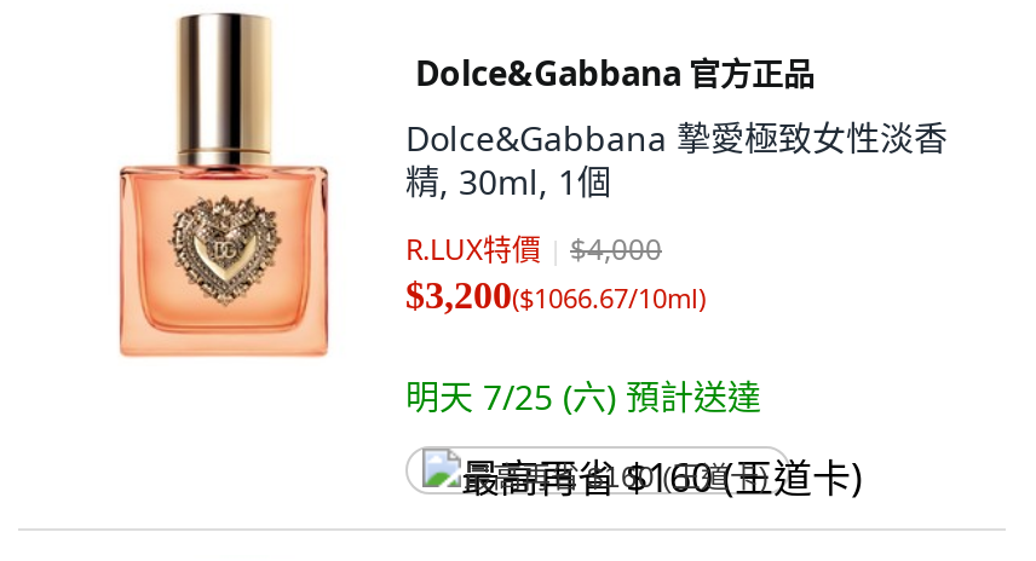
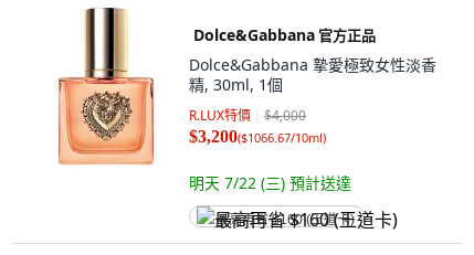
[405,374,761,420] 明天 7/25 (六)預計送達 -> [189,172,351,193] 明天 7/22 (三)預計送達

